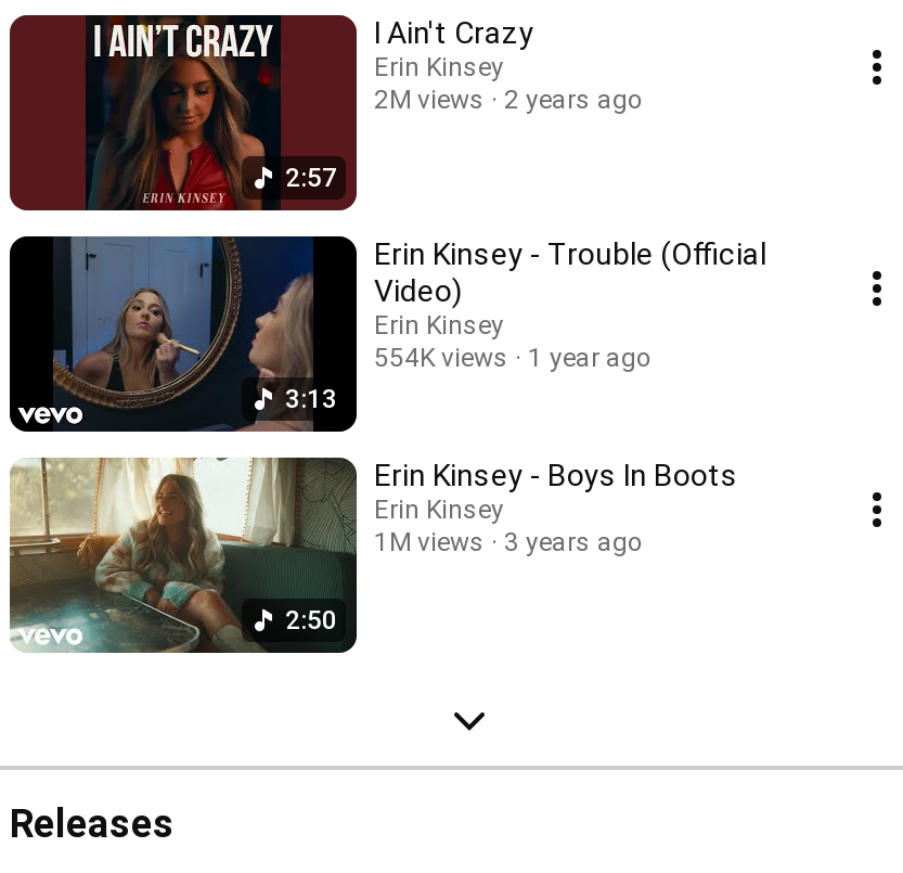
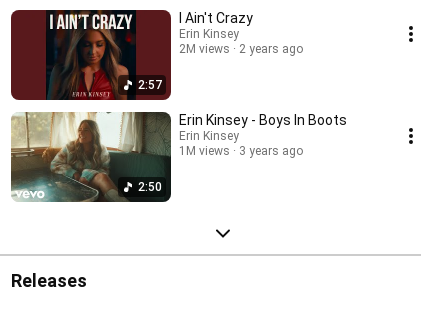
[10,234,344,434] [image] | 3:13 -> none
[374,236,766,373] Erin Kinsey - Trouble (Official | Video) | Erin Kinsey | 554K views | 1 year ago -> none

